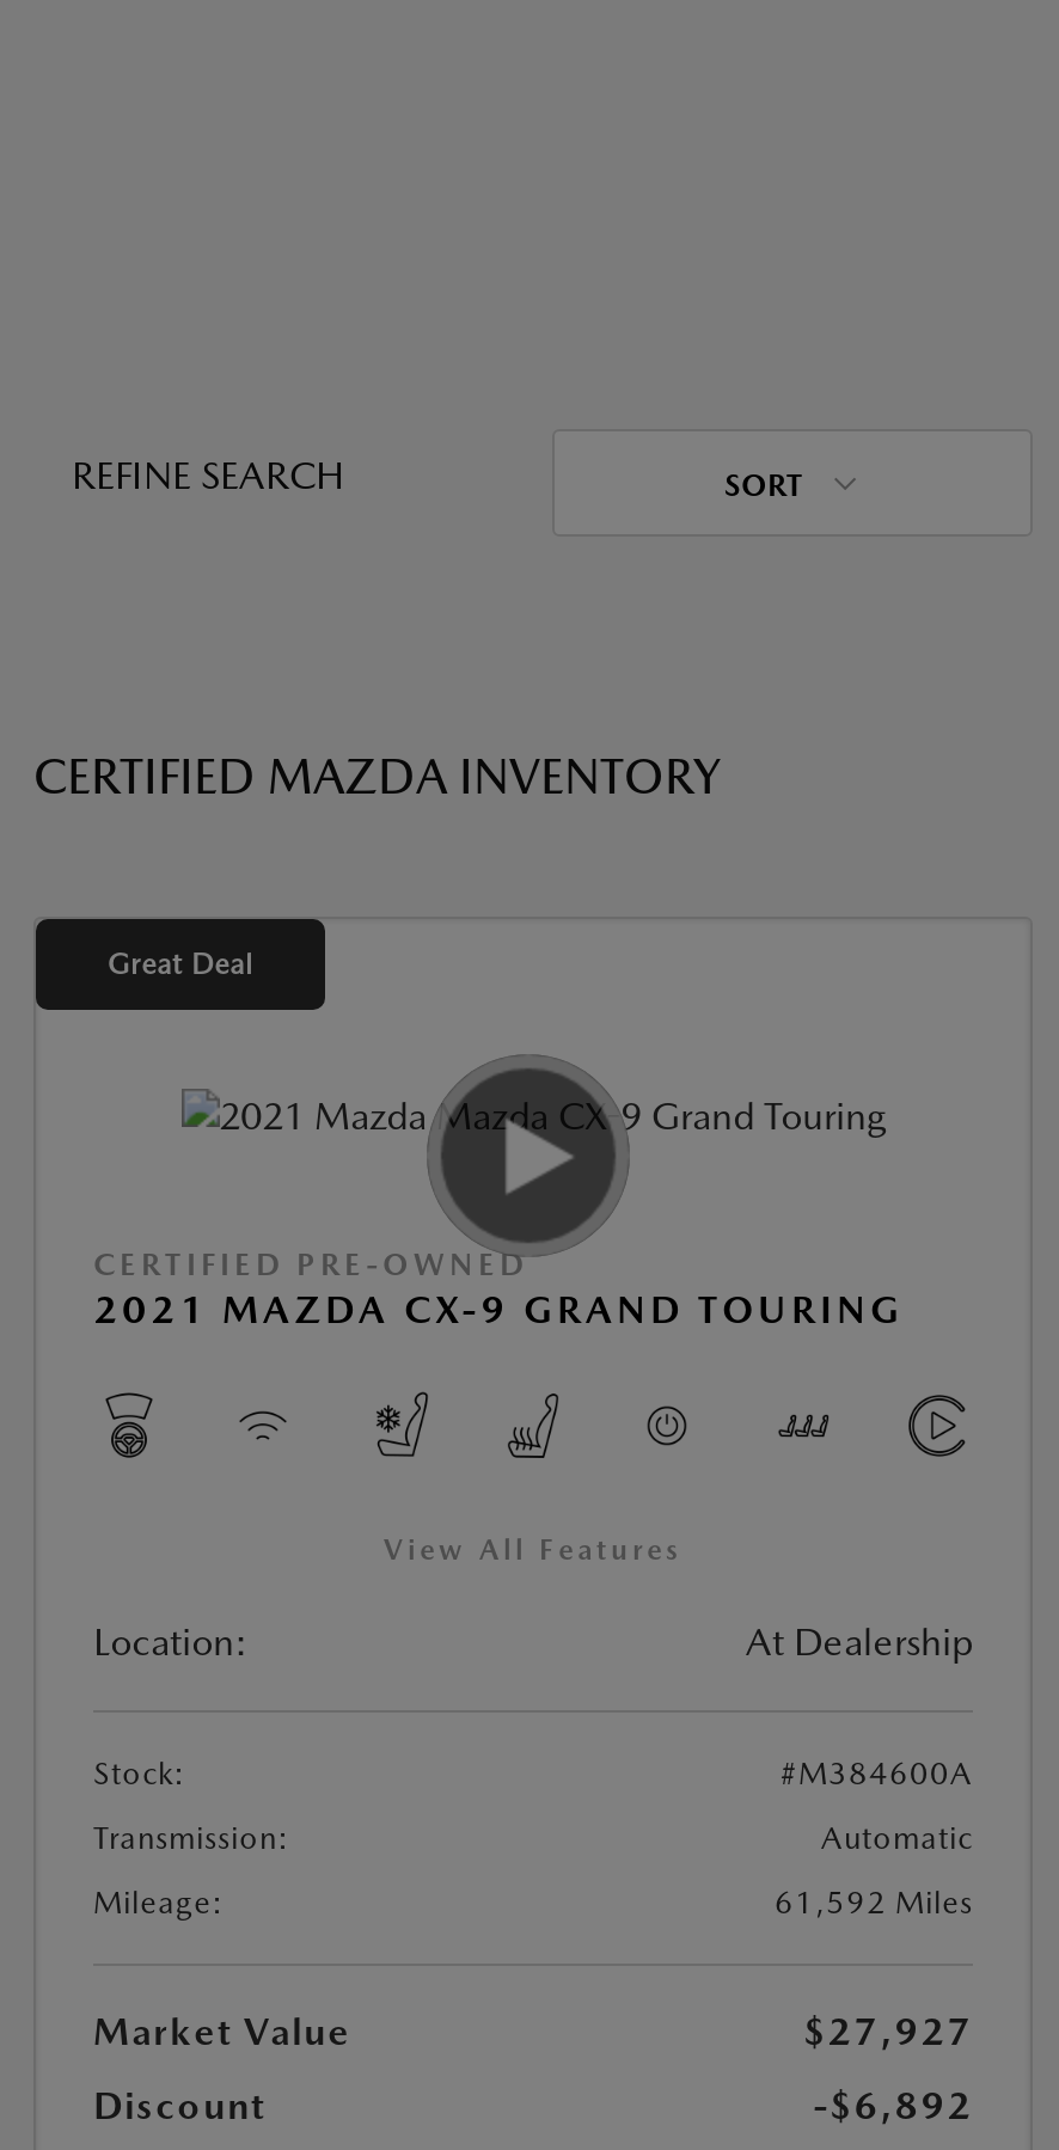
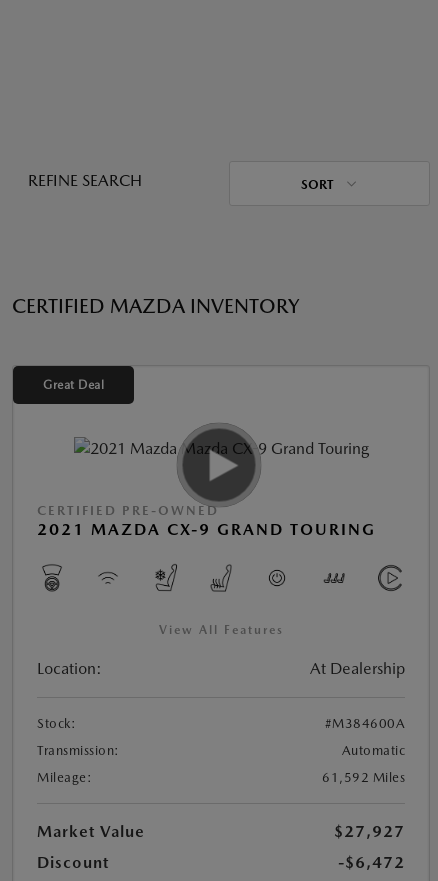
[813,2084,973,2129] -$6,892 -> [338,853,405,872] -$6,472

